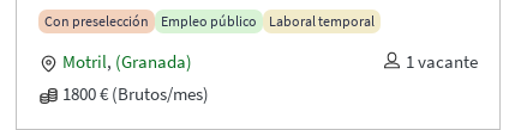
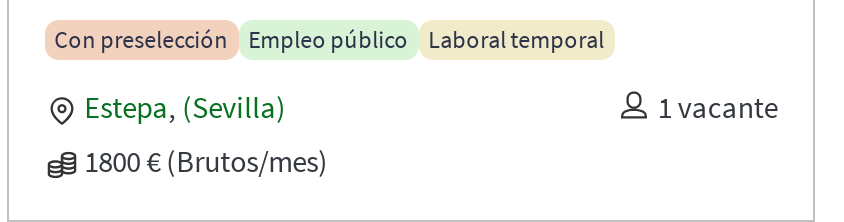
[62,50,192,73] Motril, (Granada) -> [84,88,286,126] Estepa, (Sevilla)

